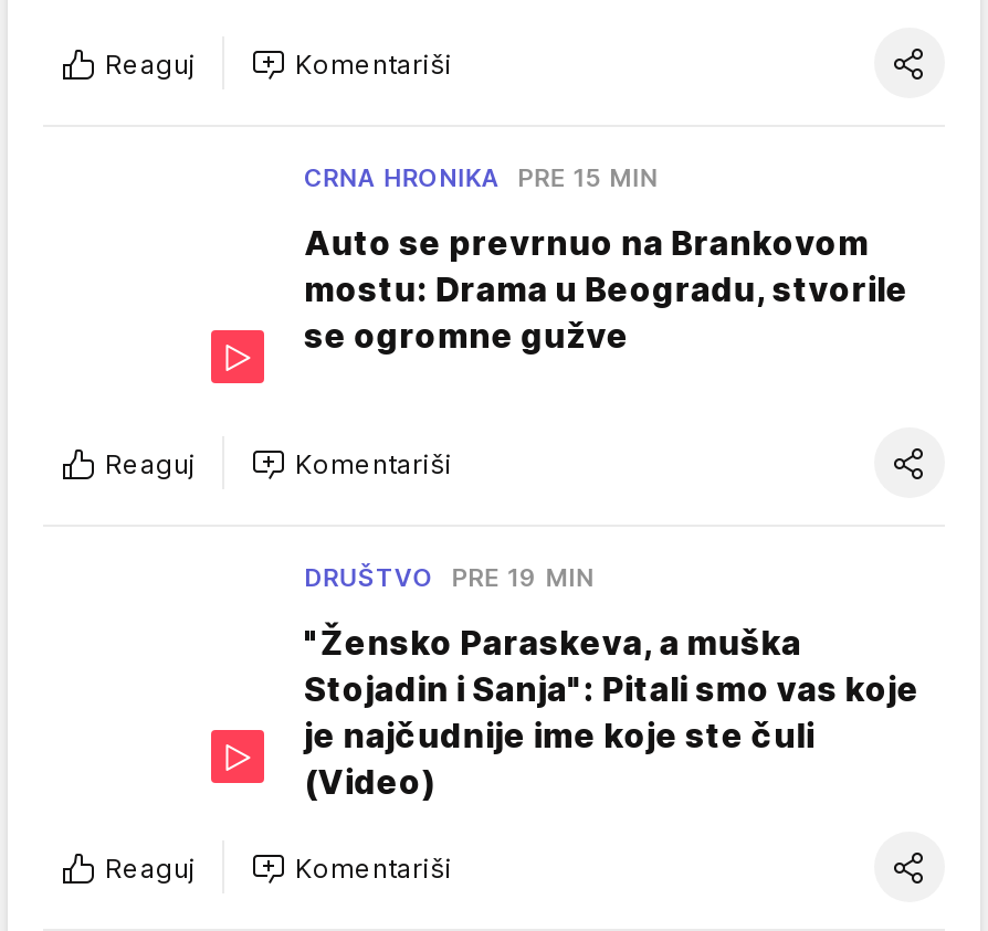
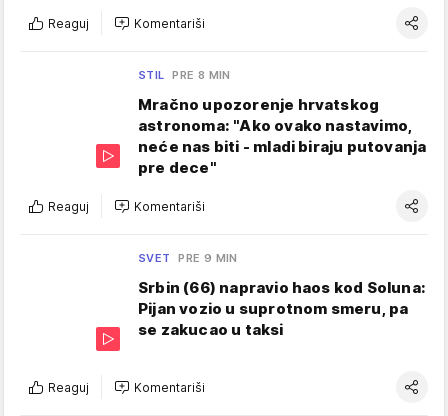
[304,162,658,193] CRNA HRONIKA PRE 15 MIN -> [138,68,231,82] STIL PRE 8 MIN
[304,222,908,357] Auto se prevrnuo na Brankovom | mostu: Drama u Beogradu, stvorile | se ogromne gužve -> [138,95,426,177] Mračno upozorenje hrvatskog | astronoma: "Ako ovako nastavimo, | neće nas biti - mladi biraju putovanja | pre dece"
[304,562,594,593] DRUŠTVO PRE 19 MIN -> [138,251,238,265] SVET PRE 9 MIN
[304,622,919,803] "Žensko Paraskeva, a muška | Stojadin i Sanja": Pitali smo vas koje | je najčudnije ime koje ste čuli | (Video) -> [138,278,426,339] Srbin (66) napravio haos kod Soluna: | Pijan vozio u suprotnom smeru, pa | se zakucao u taksi

